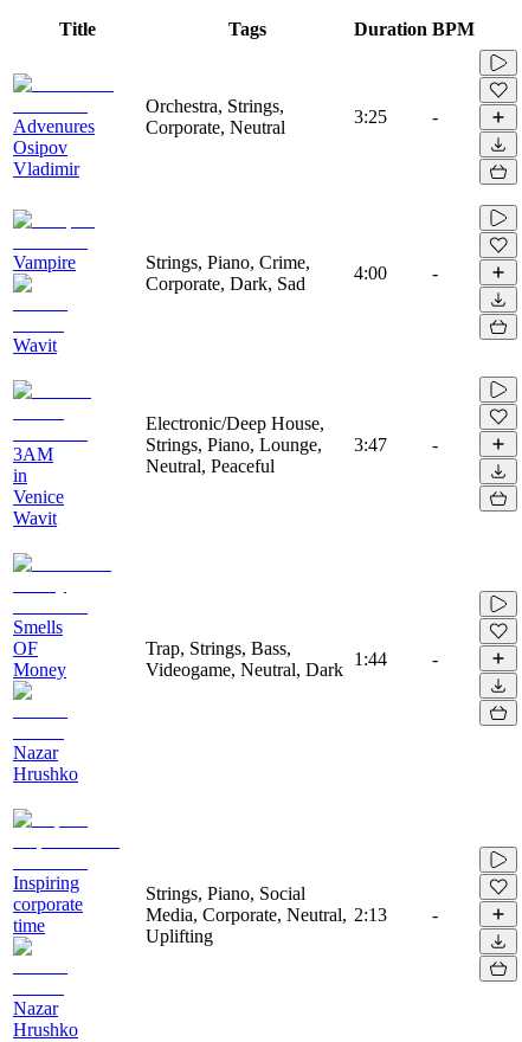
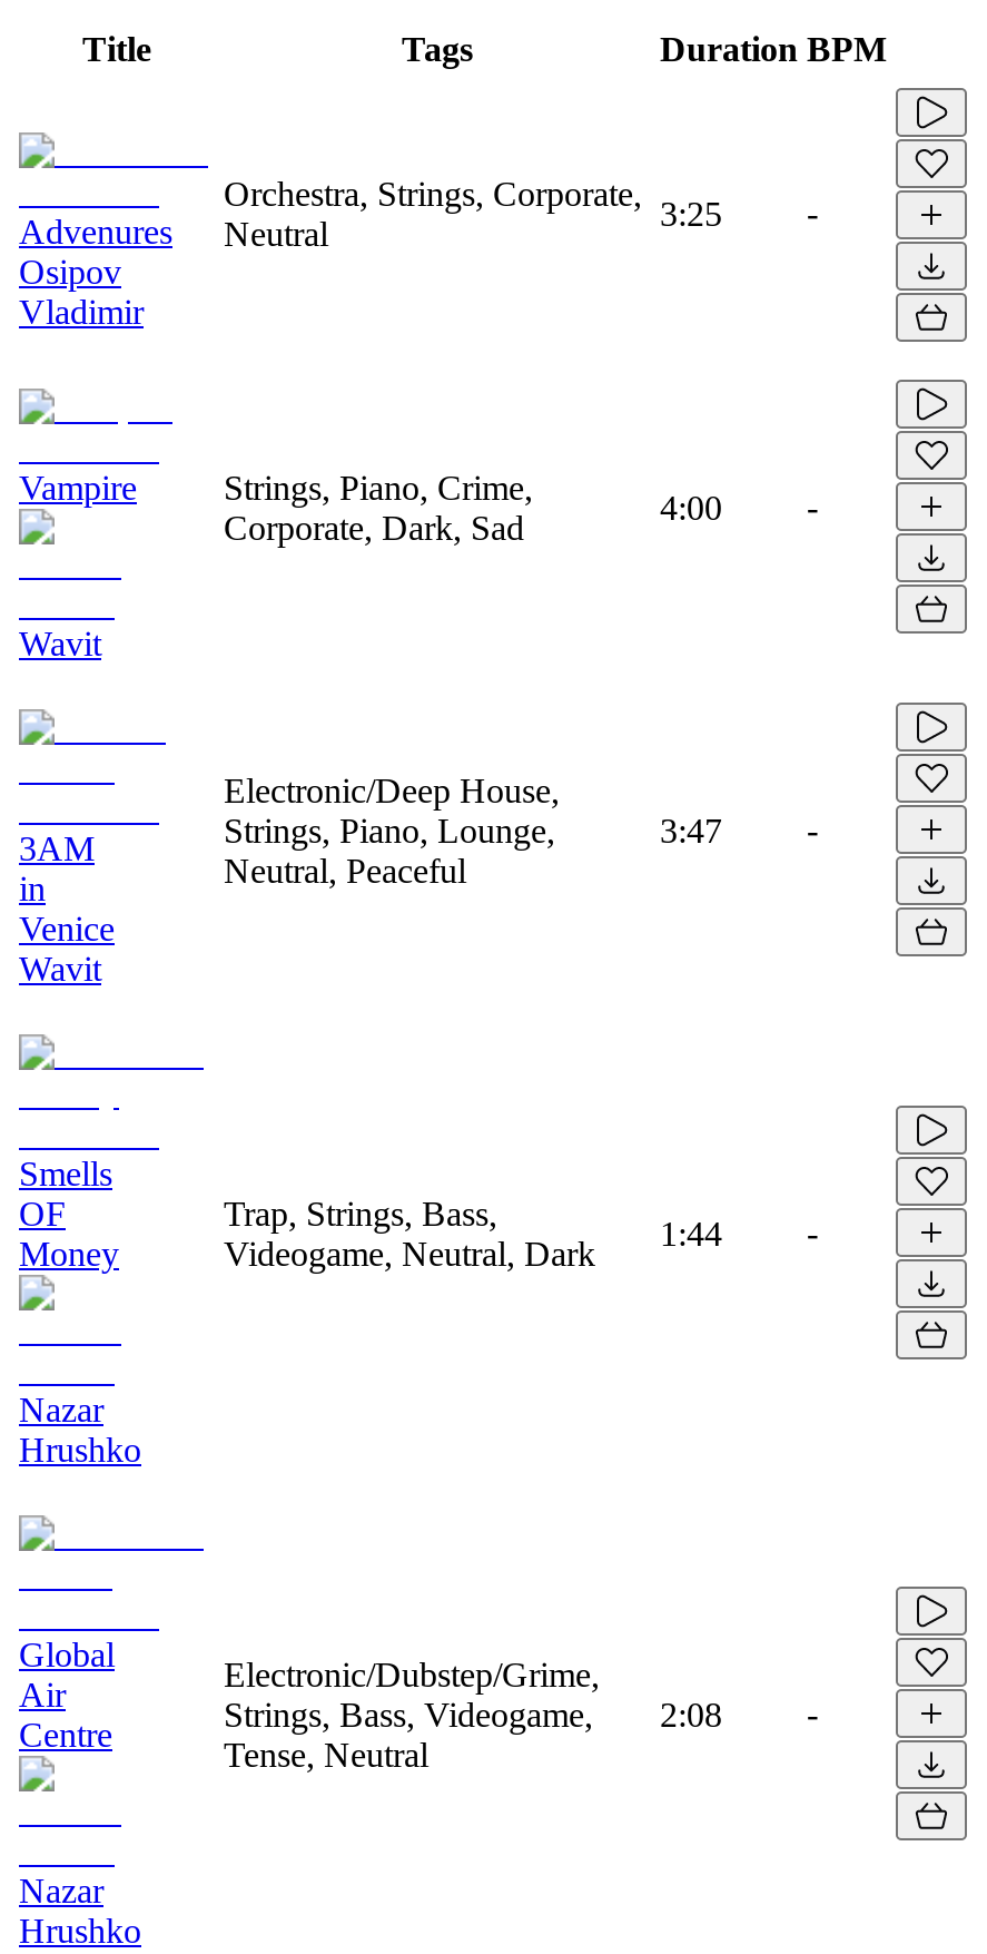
[13,872,83,935] Inspiring | corporate | time -> [19,1635,115,1753] Global | Air | Centre
[146,883,347,946] Strings, Piano, Social | Media, Corporate, Neutral, | Uplifting -> [224,1655,600,1773] Electronic/Dubstep/Grime, | Strings, Bass, Videogame, | Tense, Neutral
[354,904,387,924] 2:13 -> [660,1695,722,1733] 2:08

